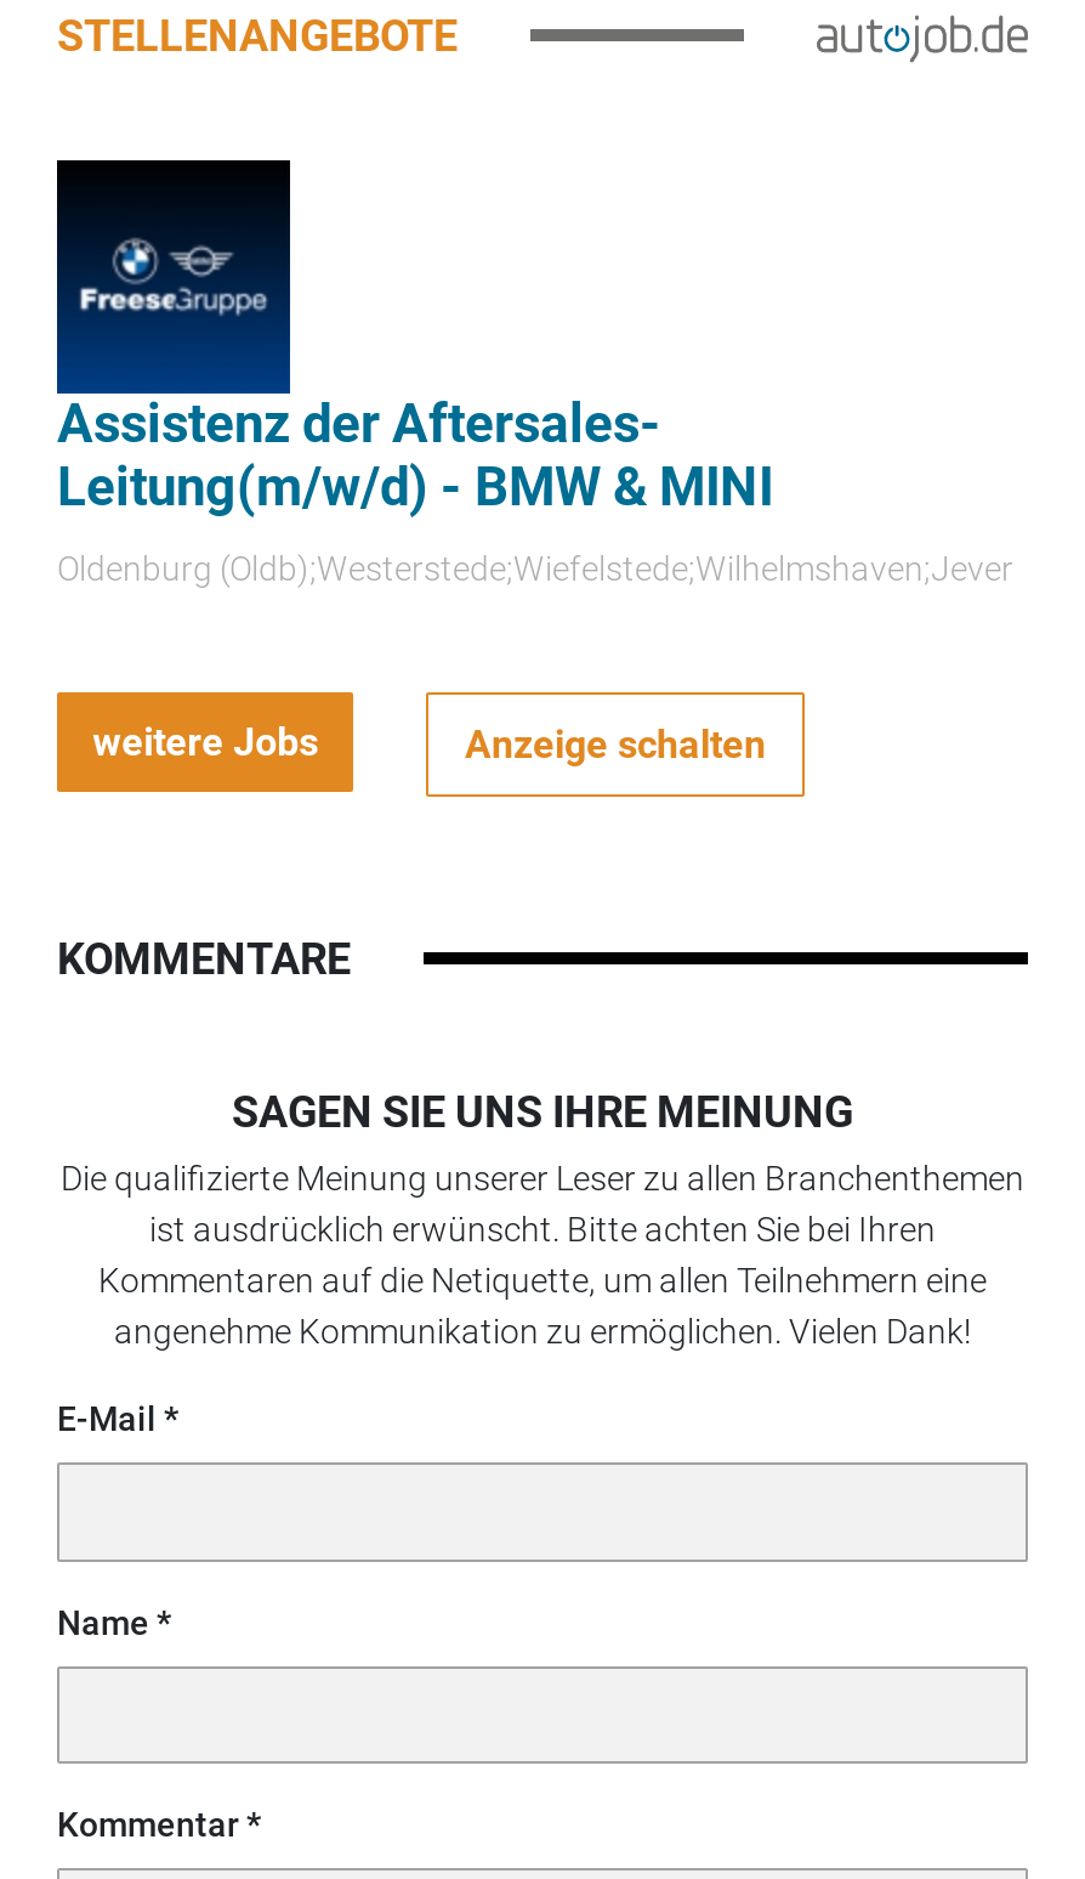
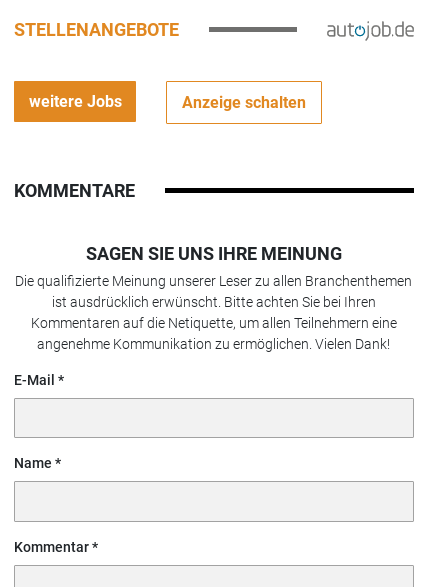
[55,158,1013,588] [image] | Assistenz der Aftersales- | Leitung(m/w/d) - BMW & MINI | Oldenburg (Oldb);Westerstede;Wiefelstede;Wilhelmshaven;Jever -> none

